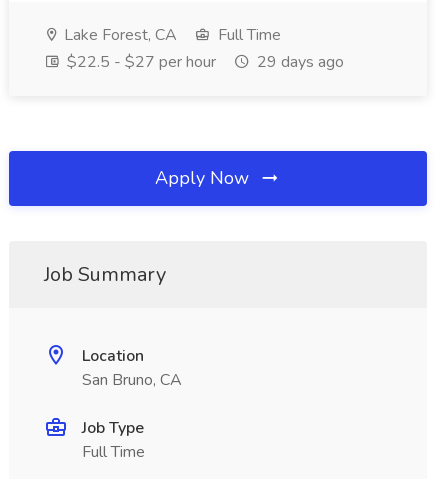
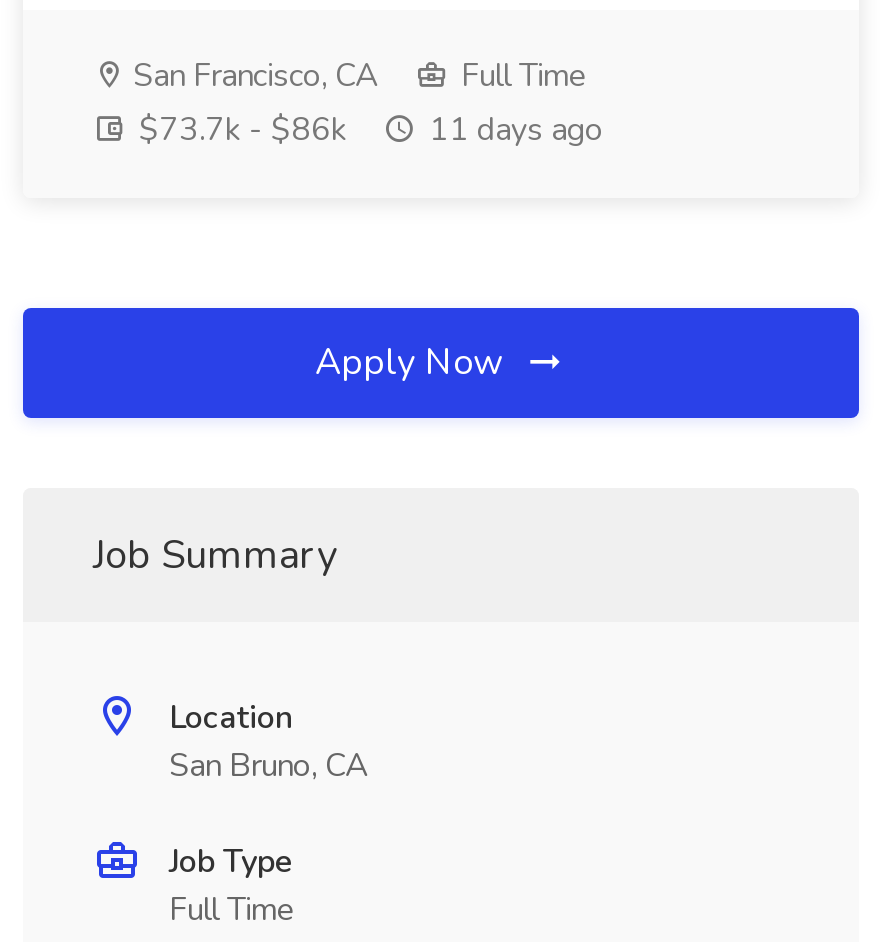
[60,24,177,46] Lake Forest, CA -> [125,54,379,98] San Francisco, CA
[63,51,344,73] $22.5 - $27 per hour | 29 days ago -> [131,108,603,152] $73.7k - $86k | 11 days ago

